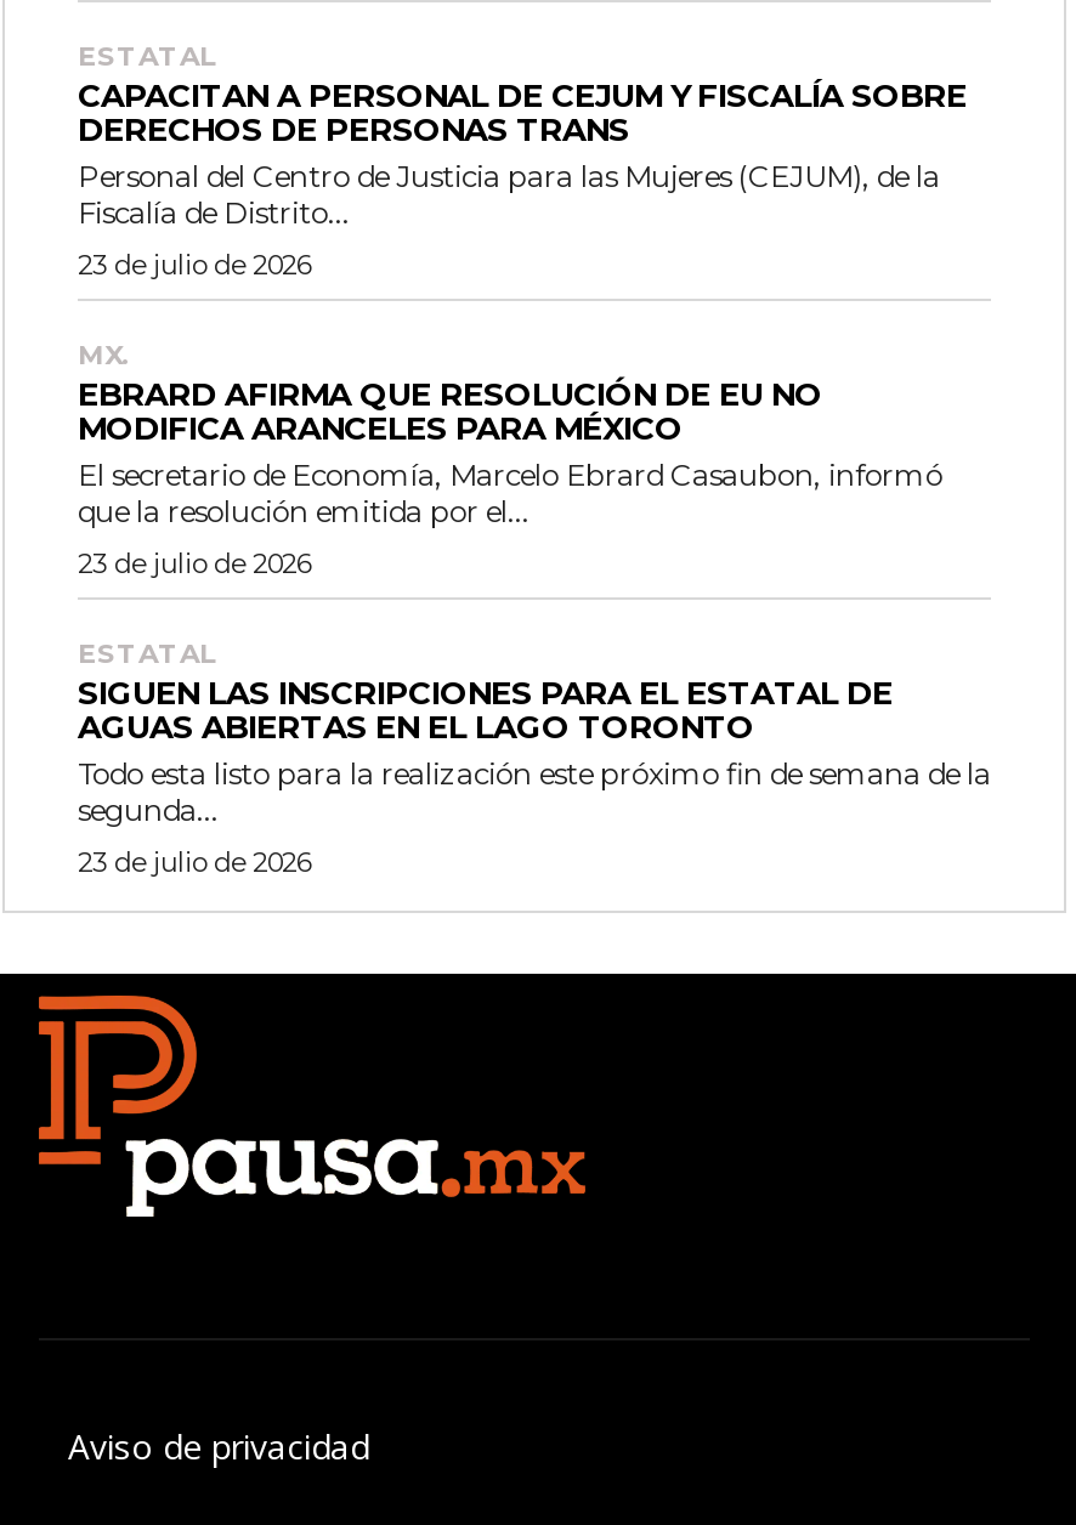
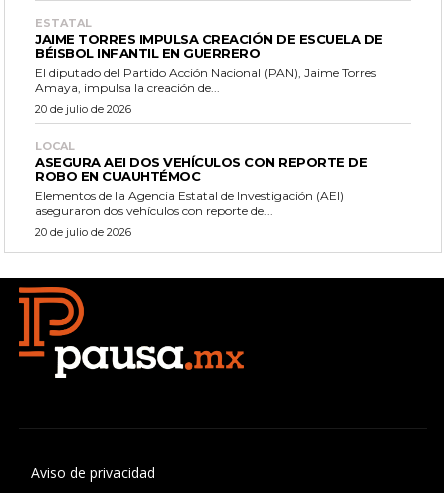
[78,76,991,880] CAPACITAN A PERSONAL DE CEJUM Y FISCALÍA SOBRE | DERECHOS DE PERSONAS TRANS | Personal del Centro de Justicia para las Mujeres (CEJUM), de la | Fiscalía de Distrito... | 23 de julio de 2026 | MX. | EBRARD AFIRMA QUE RESOLUCIÓN DE EU NO | MODIFICA ARANCELES PARA MÉXICO | El secretario de Economía, Marcelo Ebrard Casaubon, informó | que la resolución emitida por el... | 23 de julio de 2026 | ESTATAL | SIGUEN LAS INSCRIPCIONES PARA EL ESTATAL DE | AGUAS ABIERTAS EN EL LAGO TORONTO | Todo esta listo para la realización este próximo fin de semana de la | segunda... | 23 de julio de 2026 -> [35,31,382,239] JAIME TORRES IMPULSA CREACIÓN DE ESCUELA DE | BÉISBOL INFANTIL EN GUERRERO | El diputado del Partido Acción Nacional (PAN), Jaime Torres | Amaya, impulsa la creación de... | 20 de julio de 2026 | LOCAL | ASEGURA AEI DOS VEHÍCULOS CON REPORTE DE | ROBO EN CUAUHTÉMOC | Elementos de la Agencia Estatal de Investigación (AEI) | aseguraron dos vehículos con reporte de... | 20 de julio de 2026

